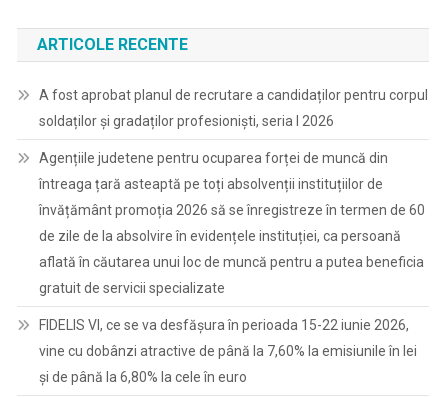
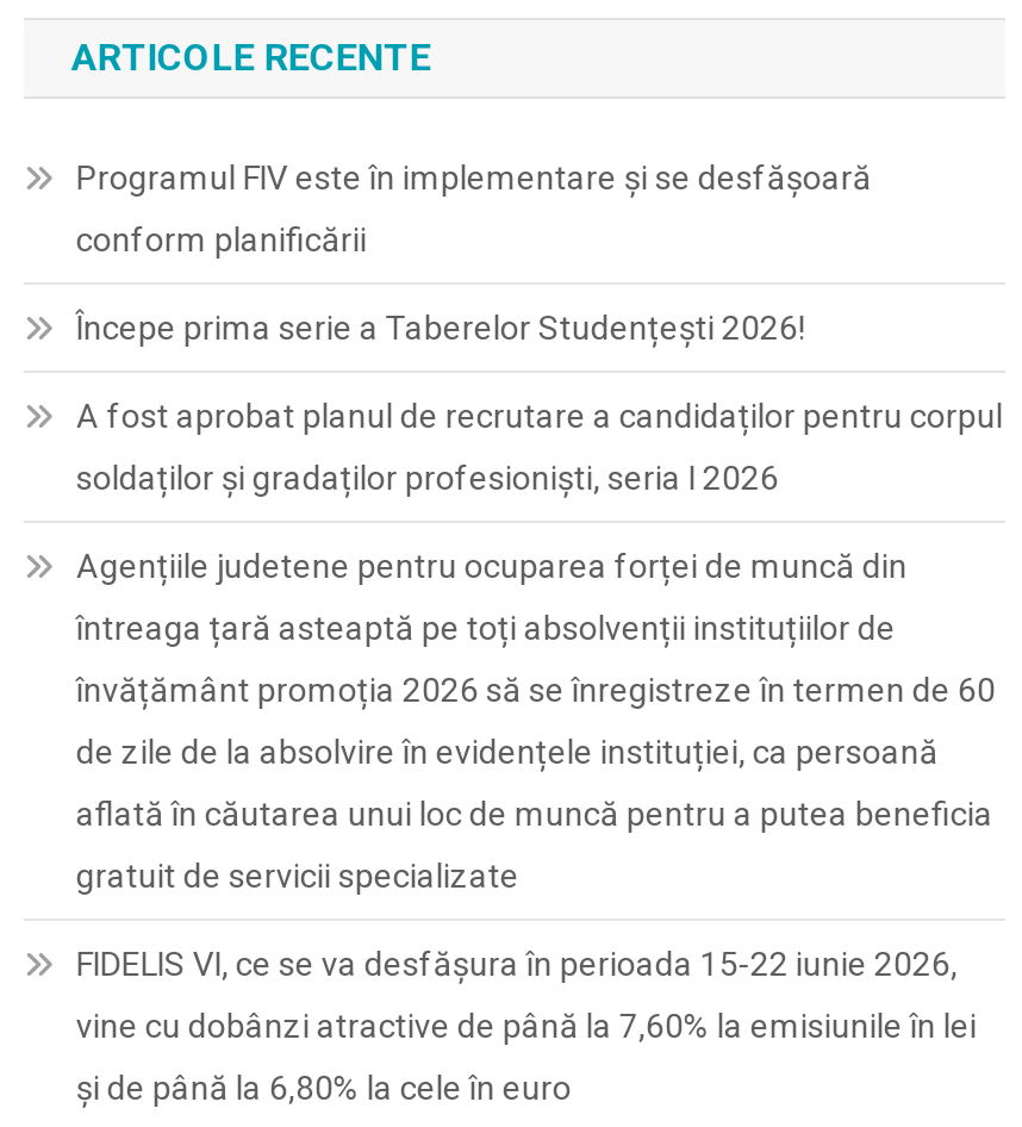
none -> [76,158,872,347] Programul FIV este în implementare și se desfășoară | conform planificării | Începe prima serie a Taberelor Studențești 2026!

